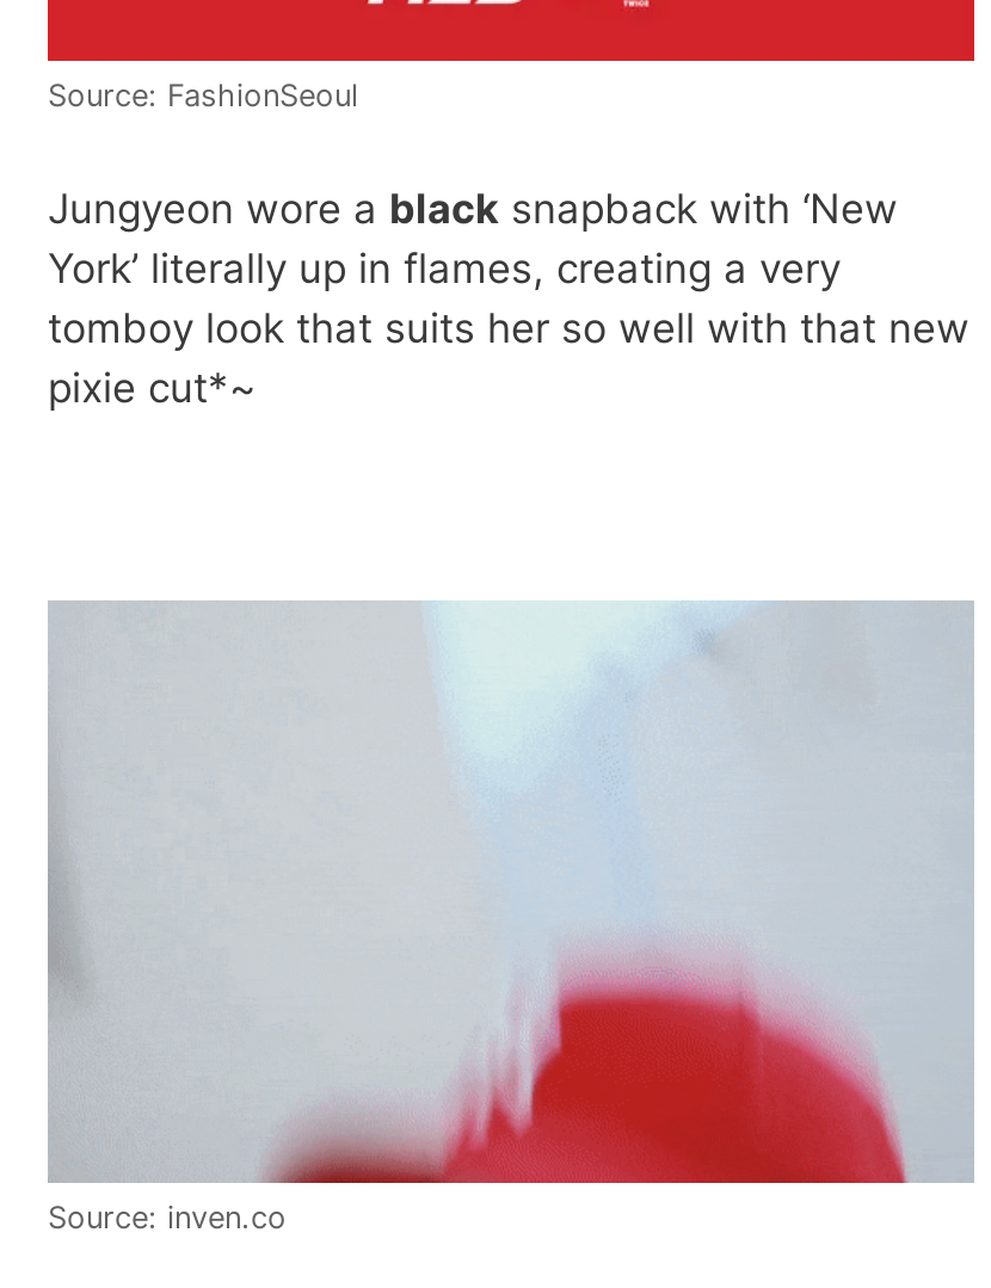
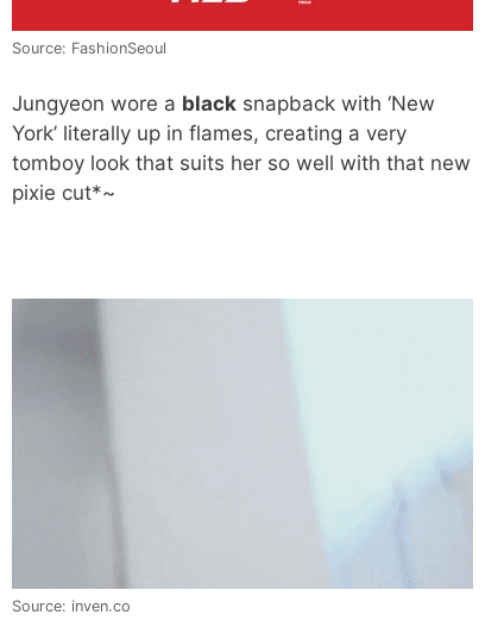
[53,602,972,1187] [image] -> [13,299,471,590] [image]

